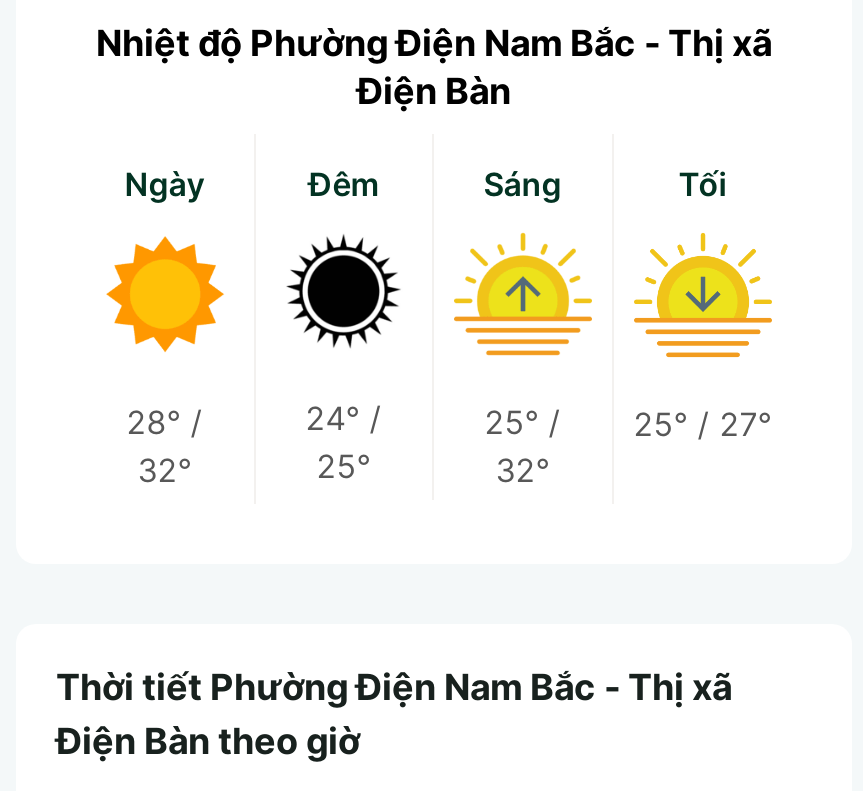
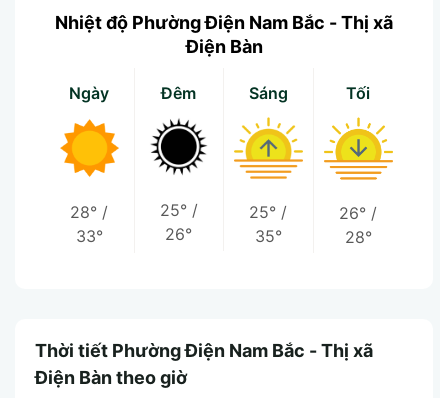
[306,398,382,438] 24° / -> [160,200,198,220] 25° /
[634,404,772,444] 25° / 27° -> [339,203,377,247] 26° / | 28°
[138,450,192,490] 32° -> [76,226,103,246] 33°
[316,446,370,486] 25° -> [165,224,192,244] 26°
[496,450,550,490] 32° -> [255,226,282,246] 35°

